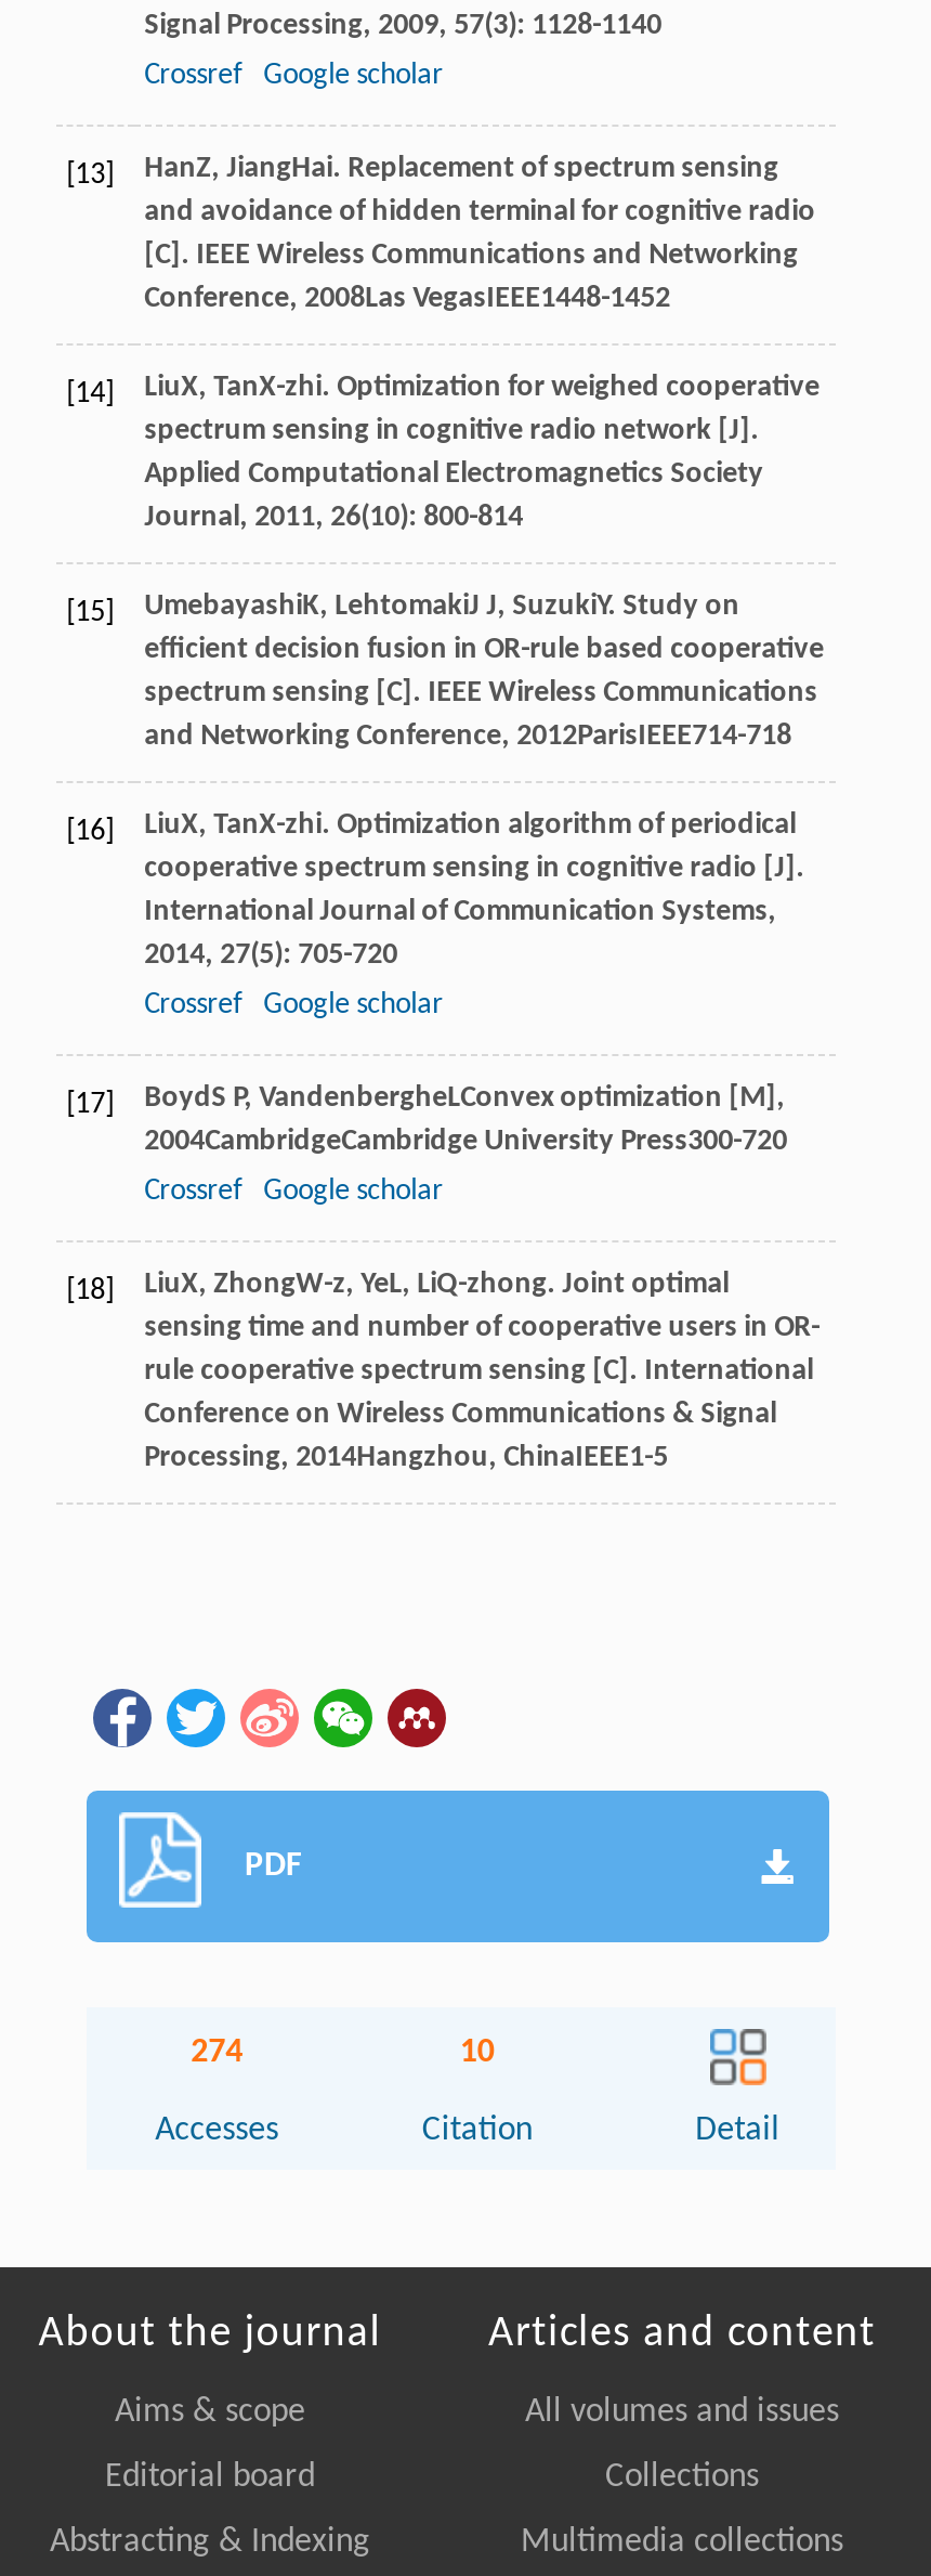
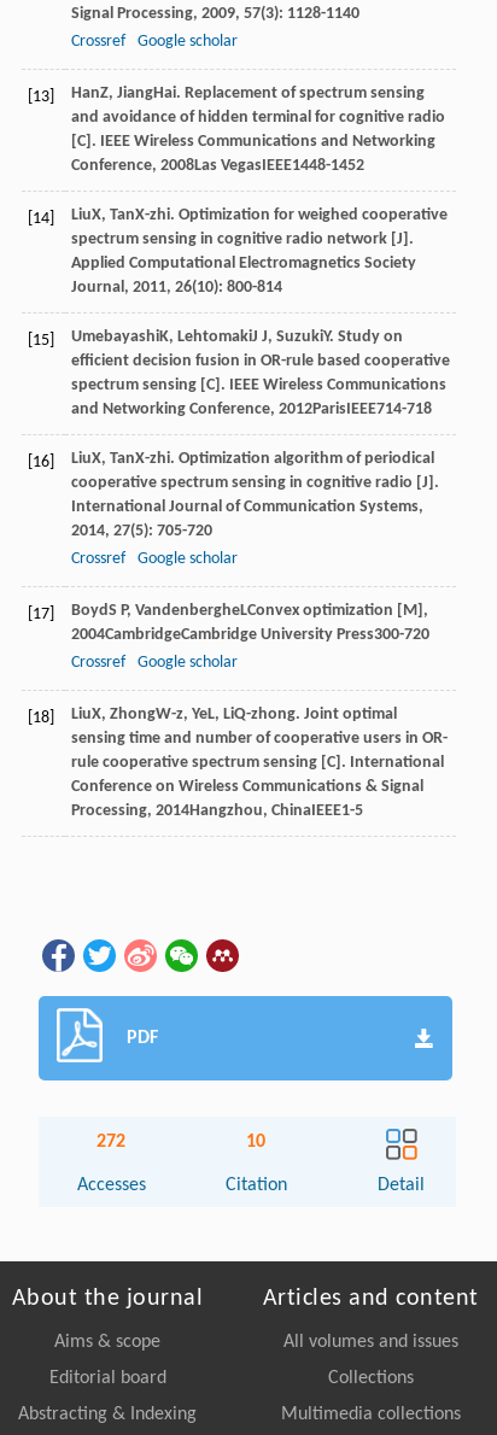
[191,2035,243,2069] 274 -> [97,1132,126,1152] 272

